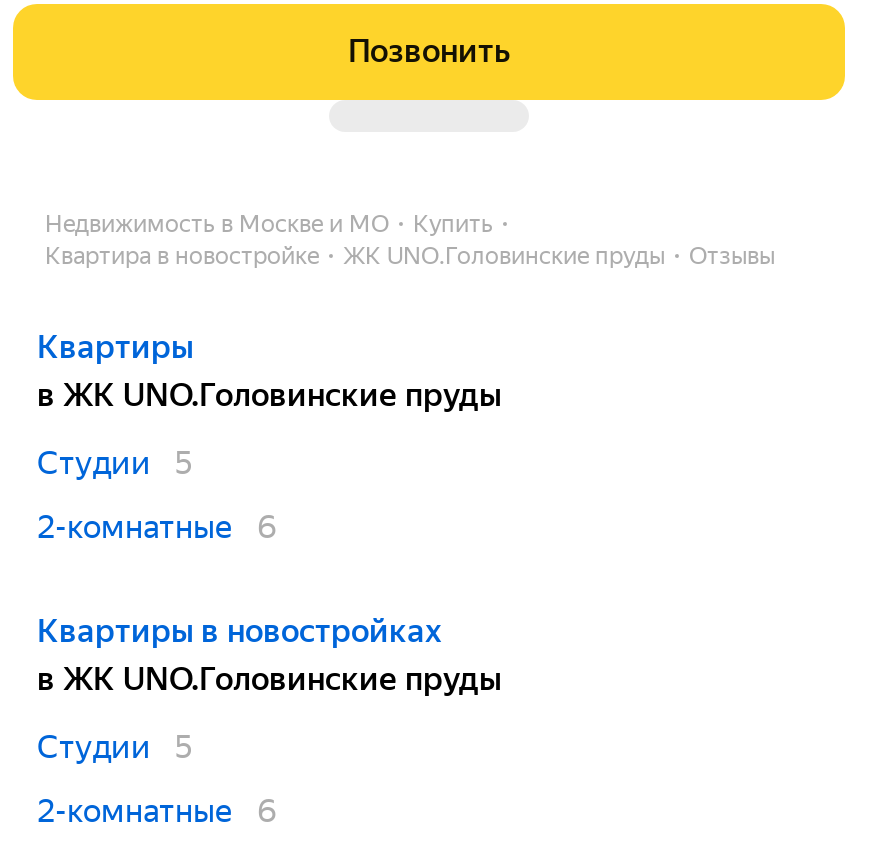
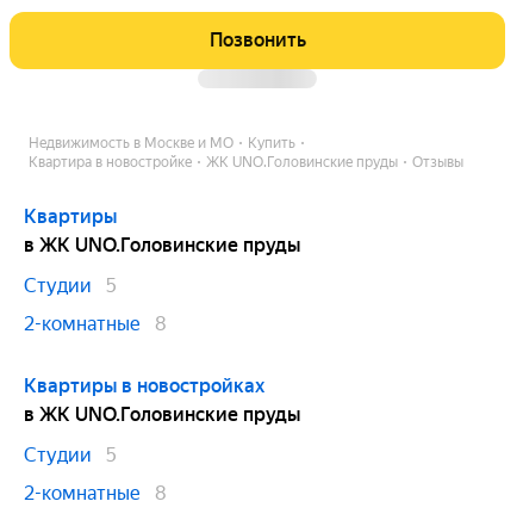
[37,508,277,546] 2-комнатные 6 -> [24,312,167,335] 2-комнатные 8
[37,792,277,830] 2-комнатные 6 -> [24,482,167,505] 2-комнатные 8

